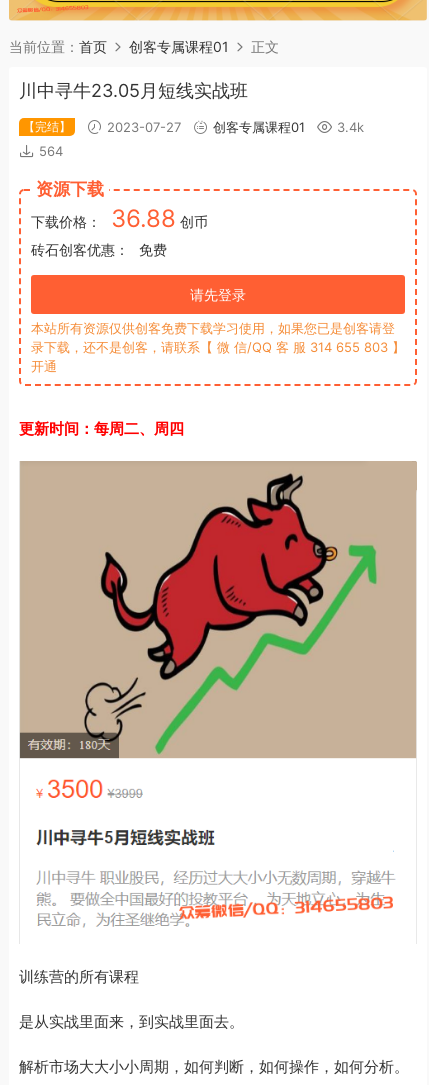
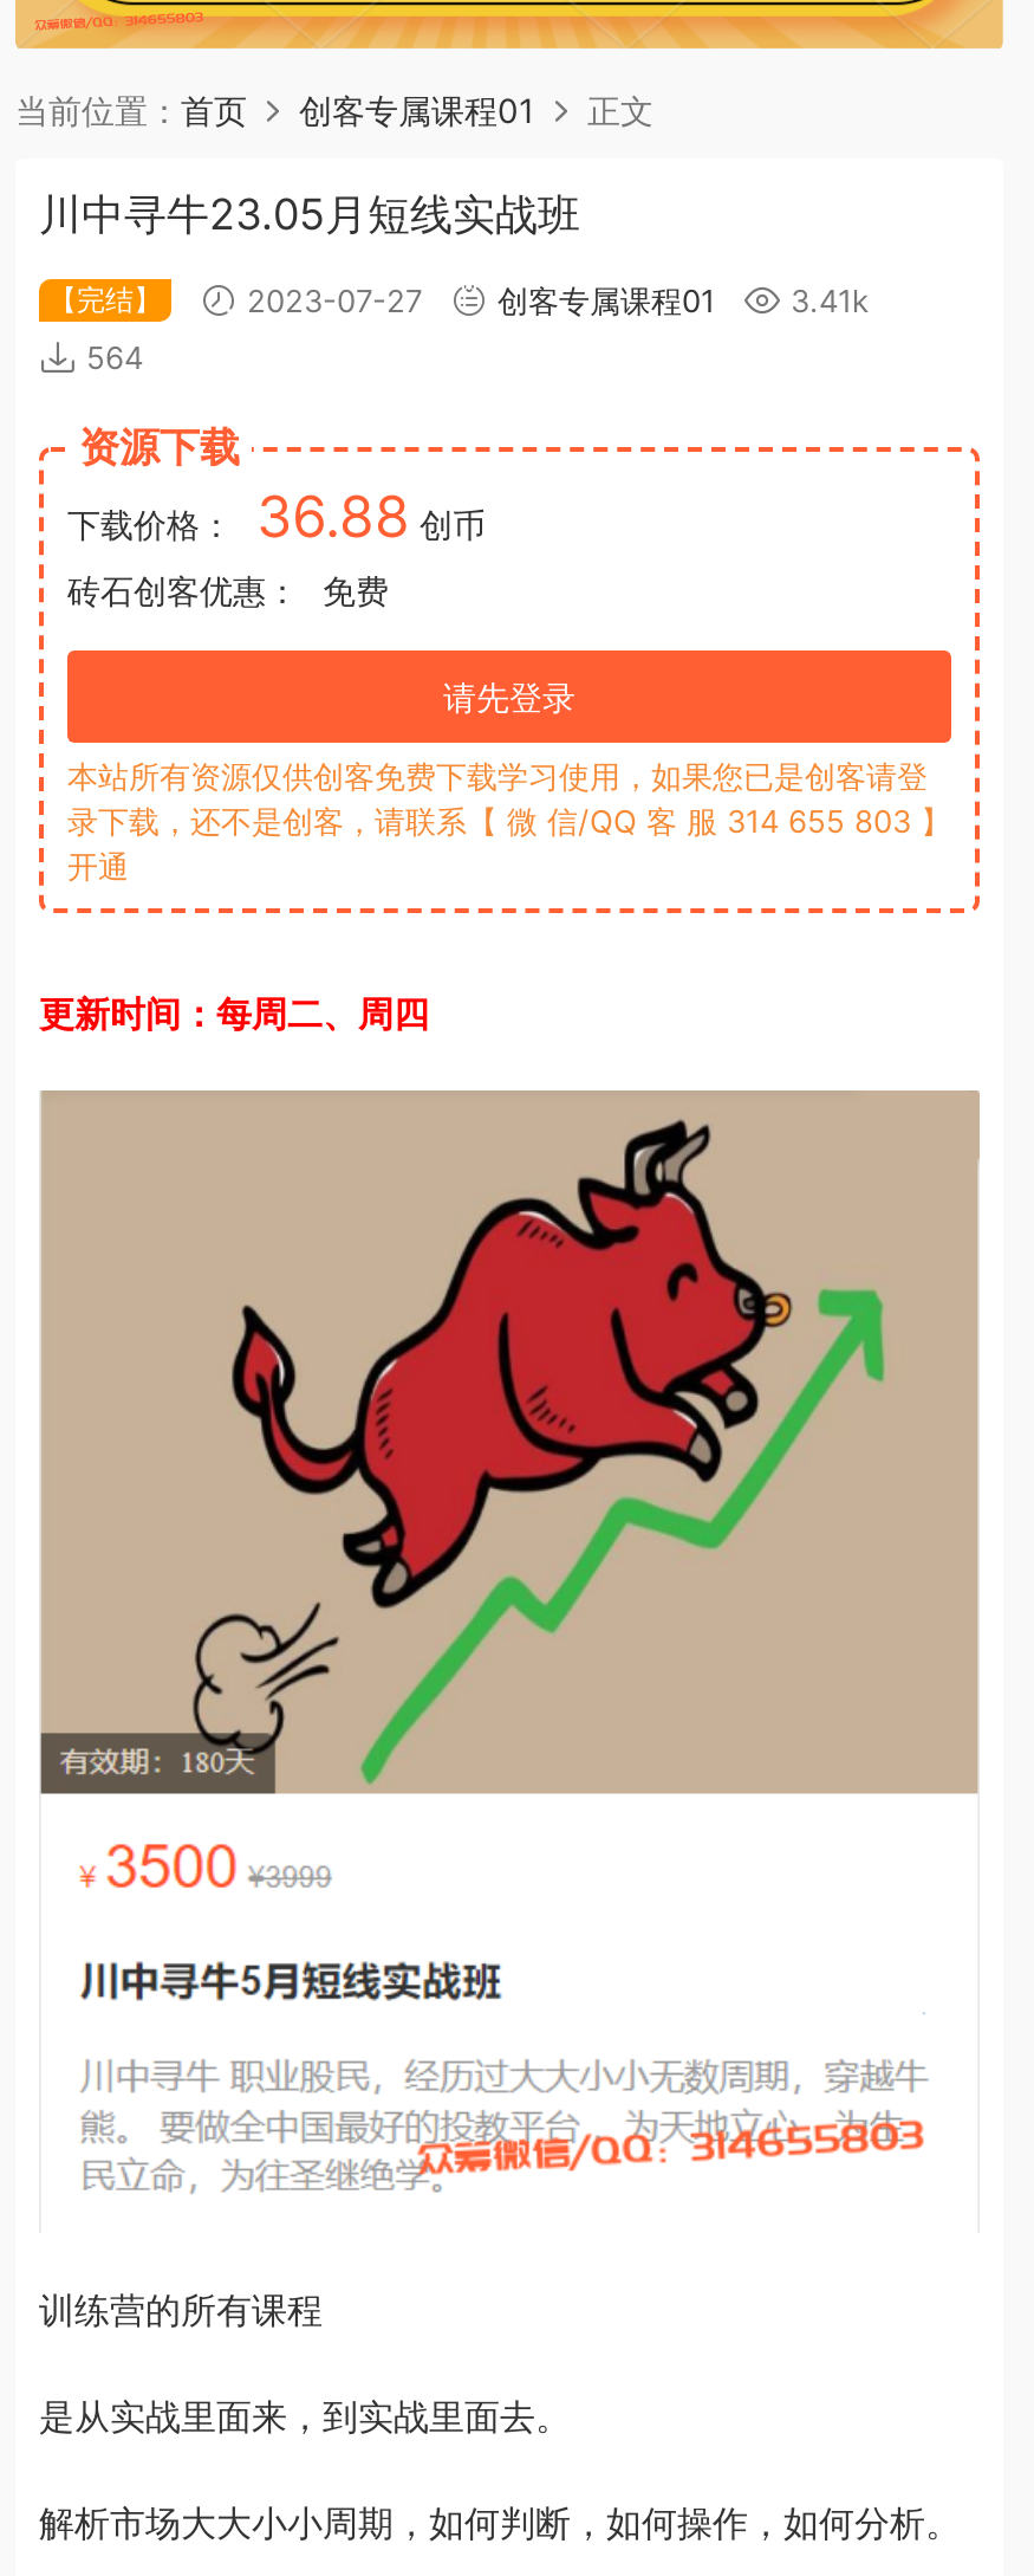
[103,119,364,135] 2023-07-27 创客专属课程01 3.4k -> [238,282,869,320] 2023-07-27 创客专属课程01 3.41k

